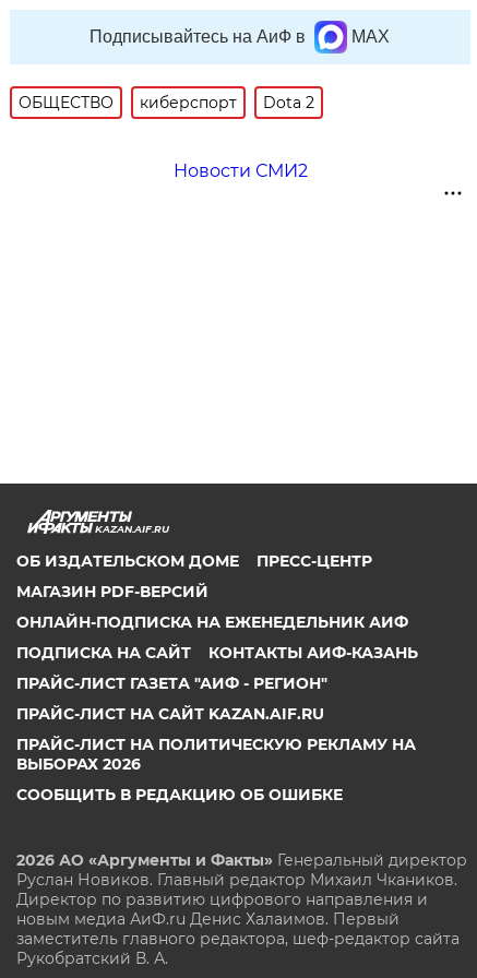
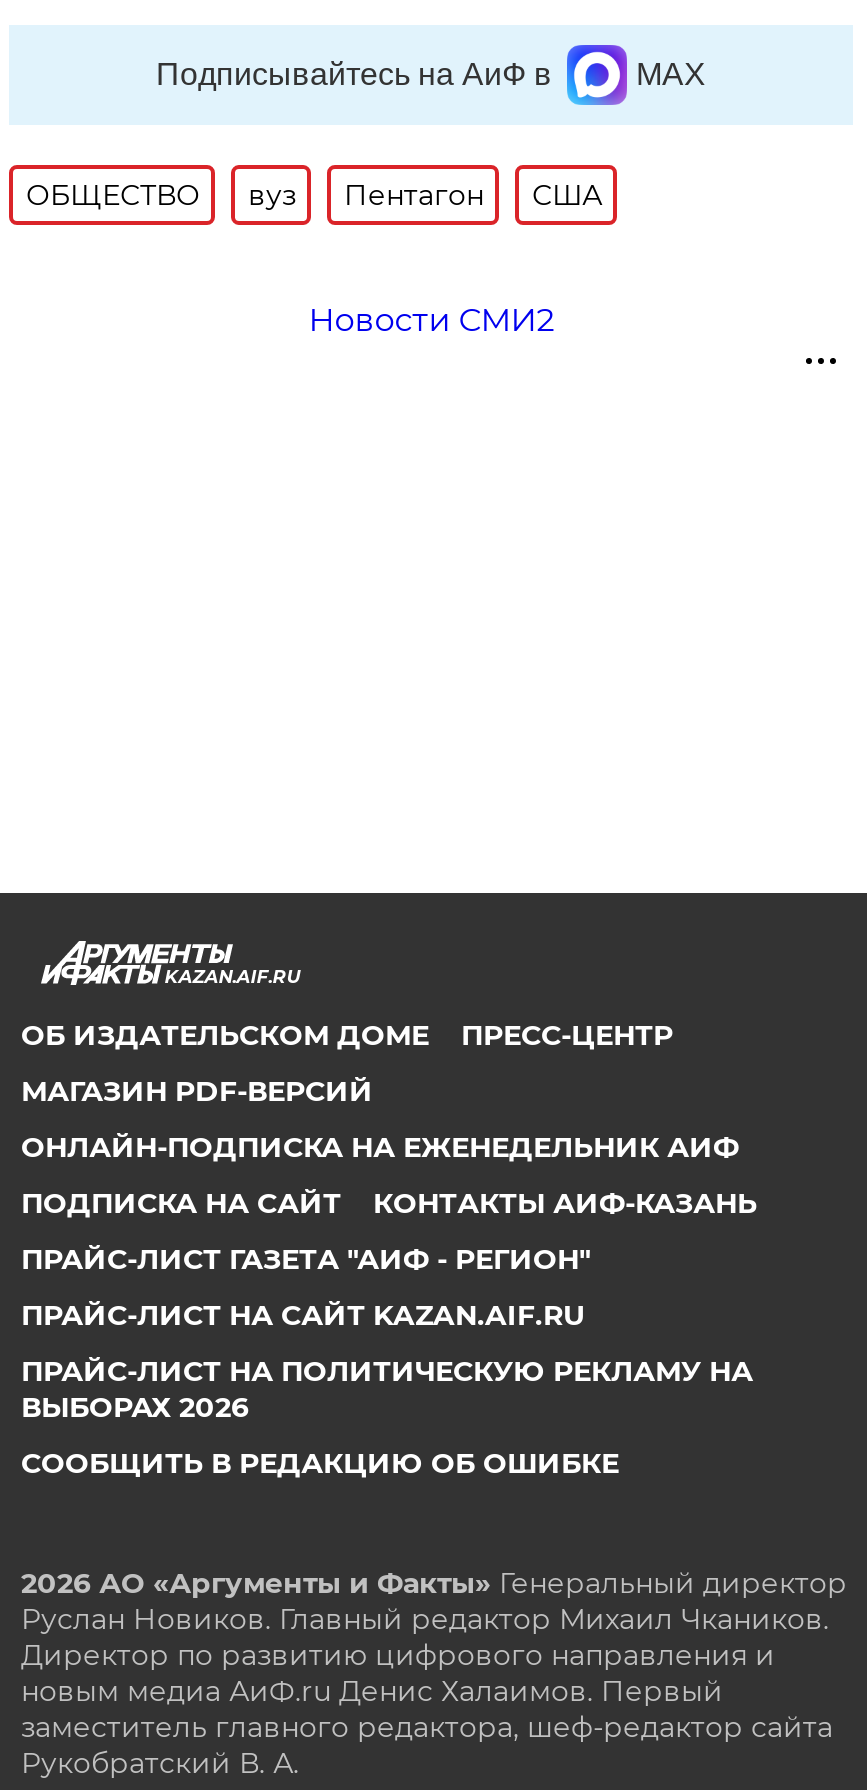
[140,93,315,112] киберспорт | Dota 2 -> [248,177,602,213] вуз | Пентагон | США

